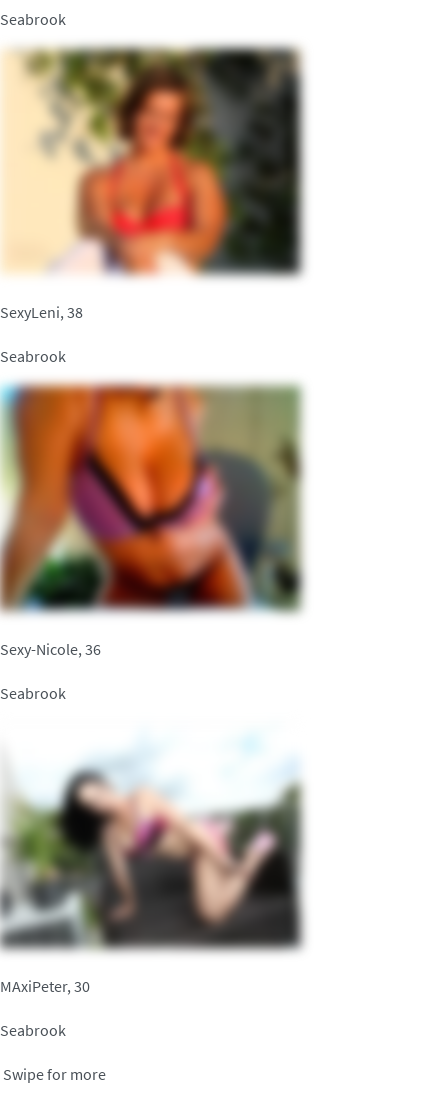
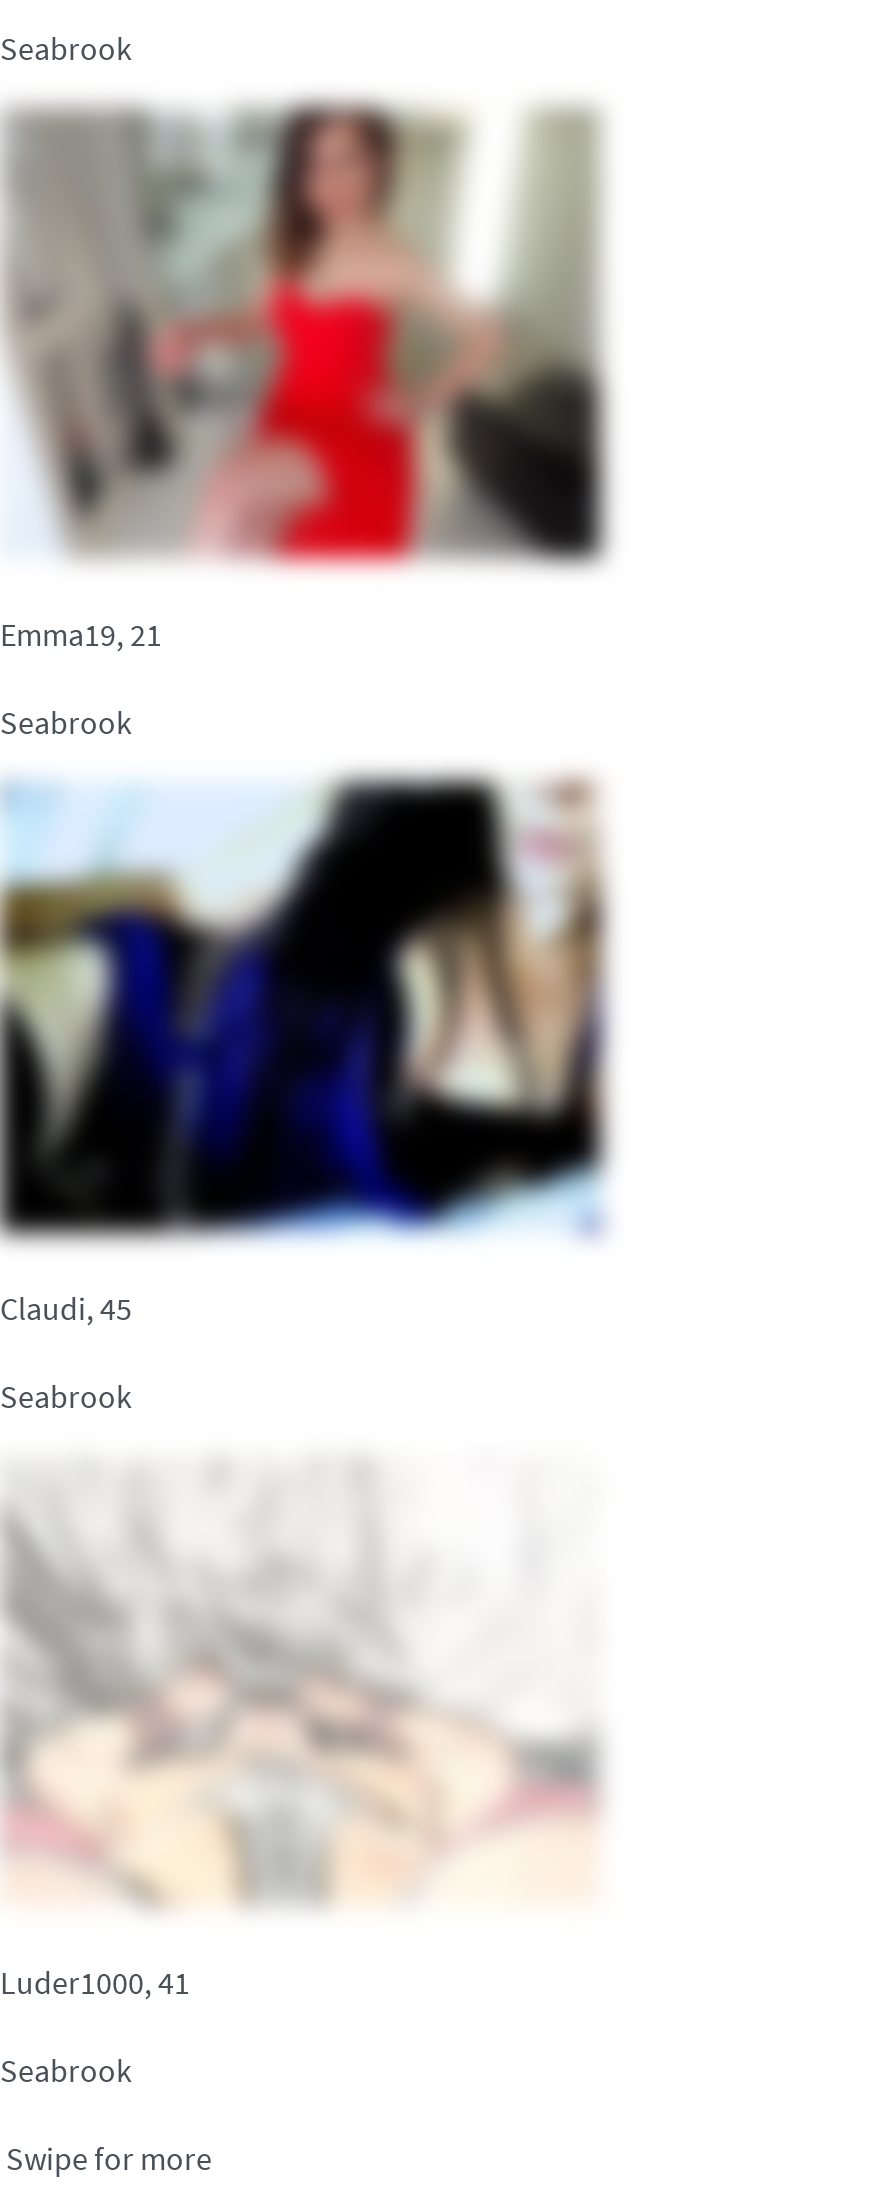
[0,42,304,322] [image] | SexyLeni, 38 -> [0,96,606,654] [image] | Emma19, 21
[0,379,306,659] [image] | Sexy-Nicole, 36 -> [0,770,610,1328] [image] | Claudi, 45
[0,728,306,996] [image] | MAxiPeter, 30 -> [0,1466,610,2002] [image] | Luder1000, 41

